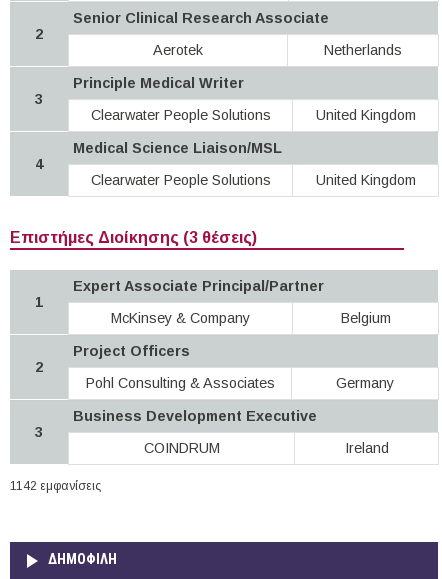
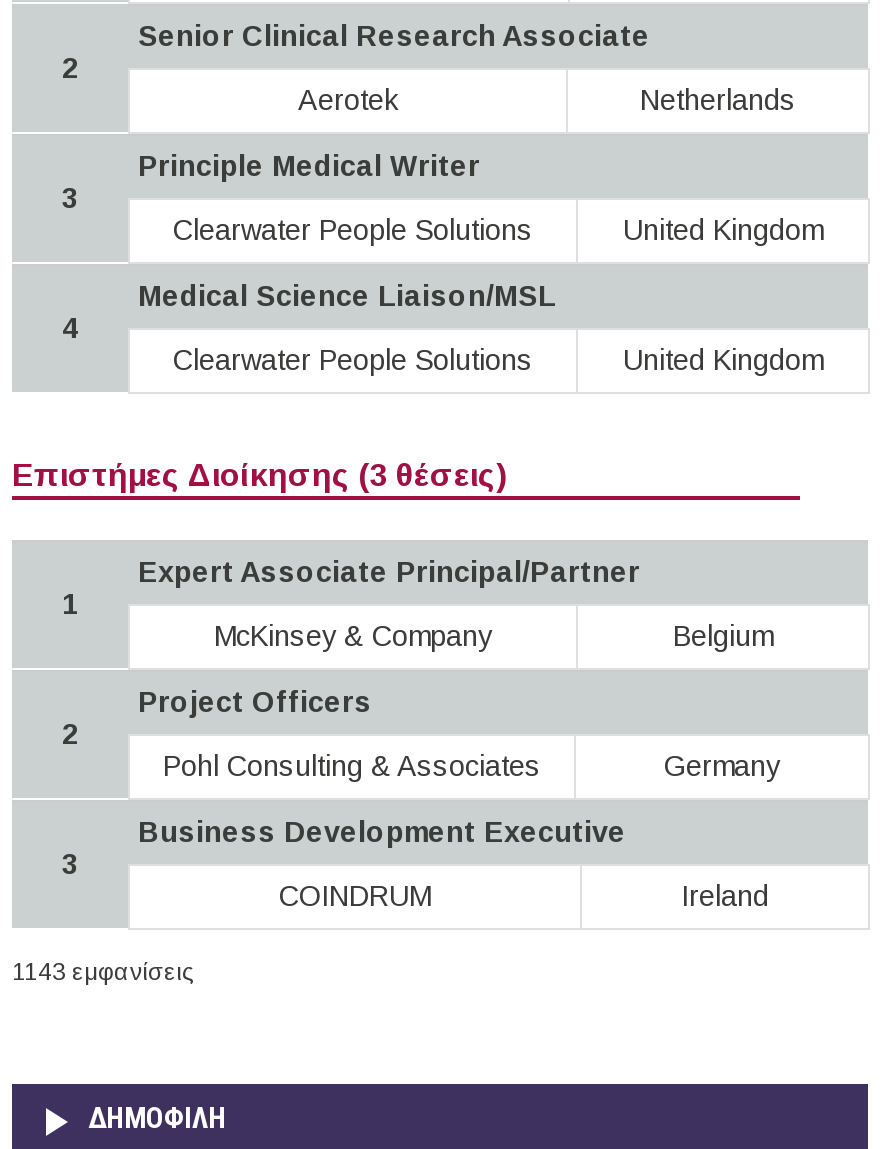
[10,479,101,493] 1142 εμφανίσεις -> [12,958,194,986] 1143 εμφανίσεις

